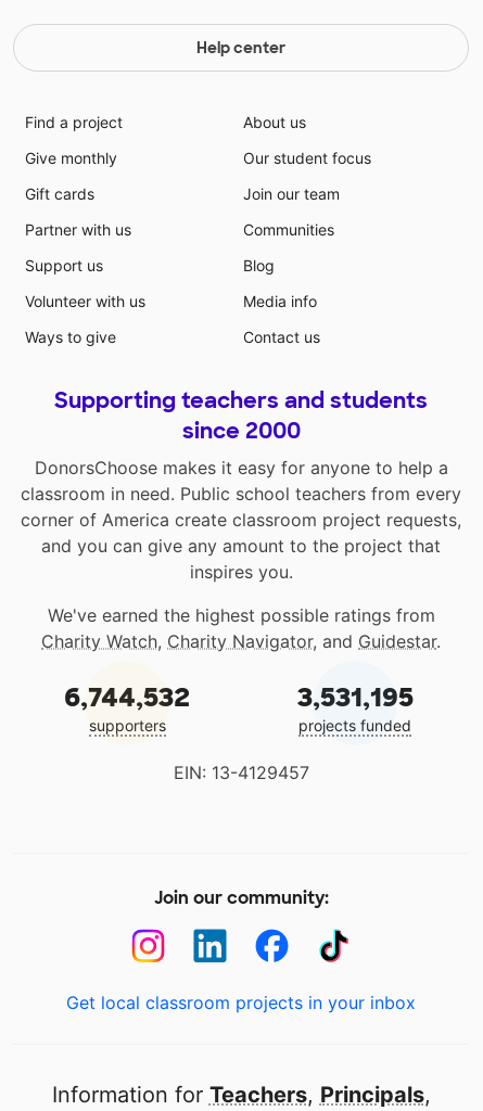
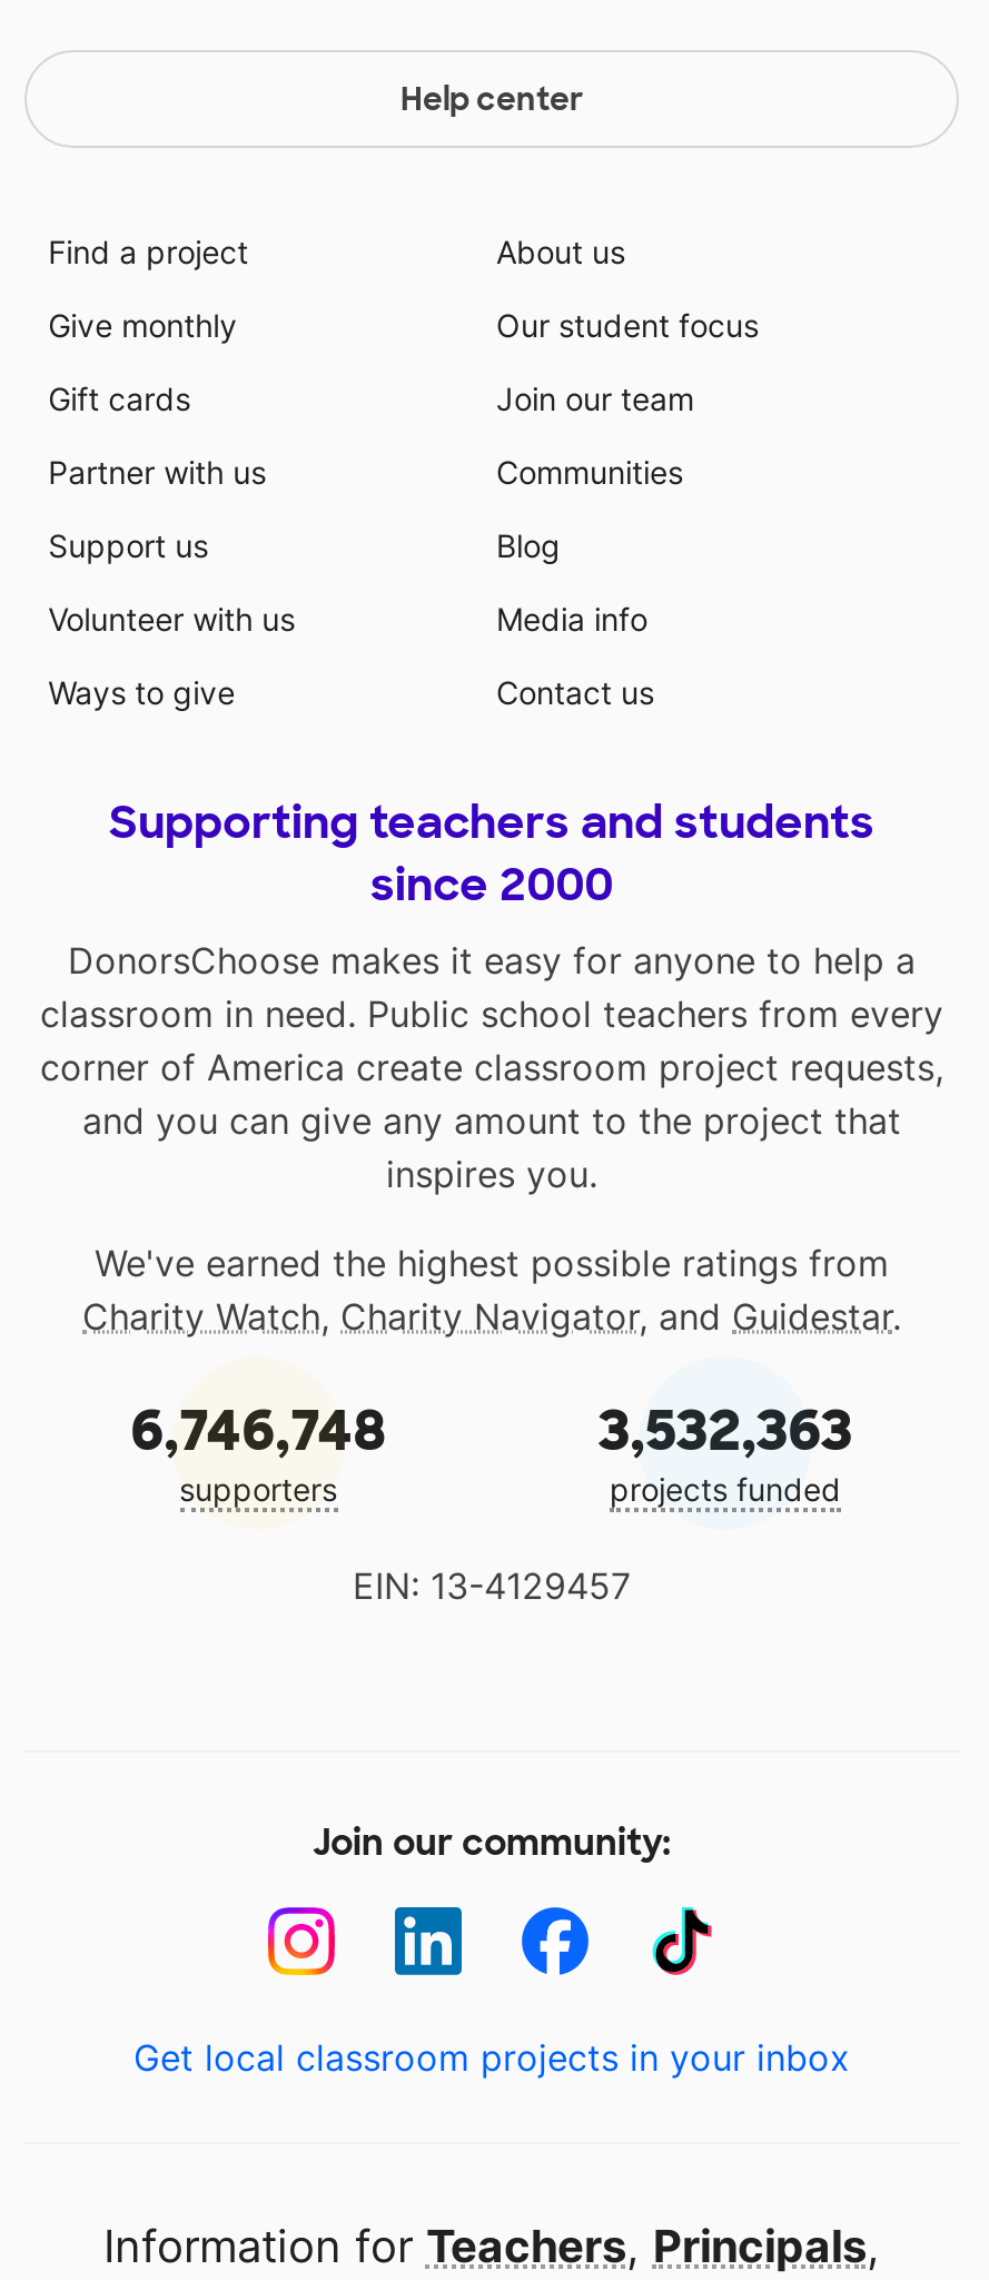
[64,681,190,714] 6,744,532 -> [130,1397,386,1466] 6,746,748
[297,681,413,714] 3,531,195 -> [599,1397,852,1466] 3,532,363

